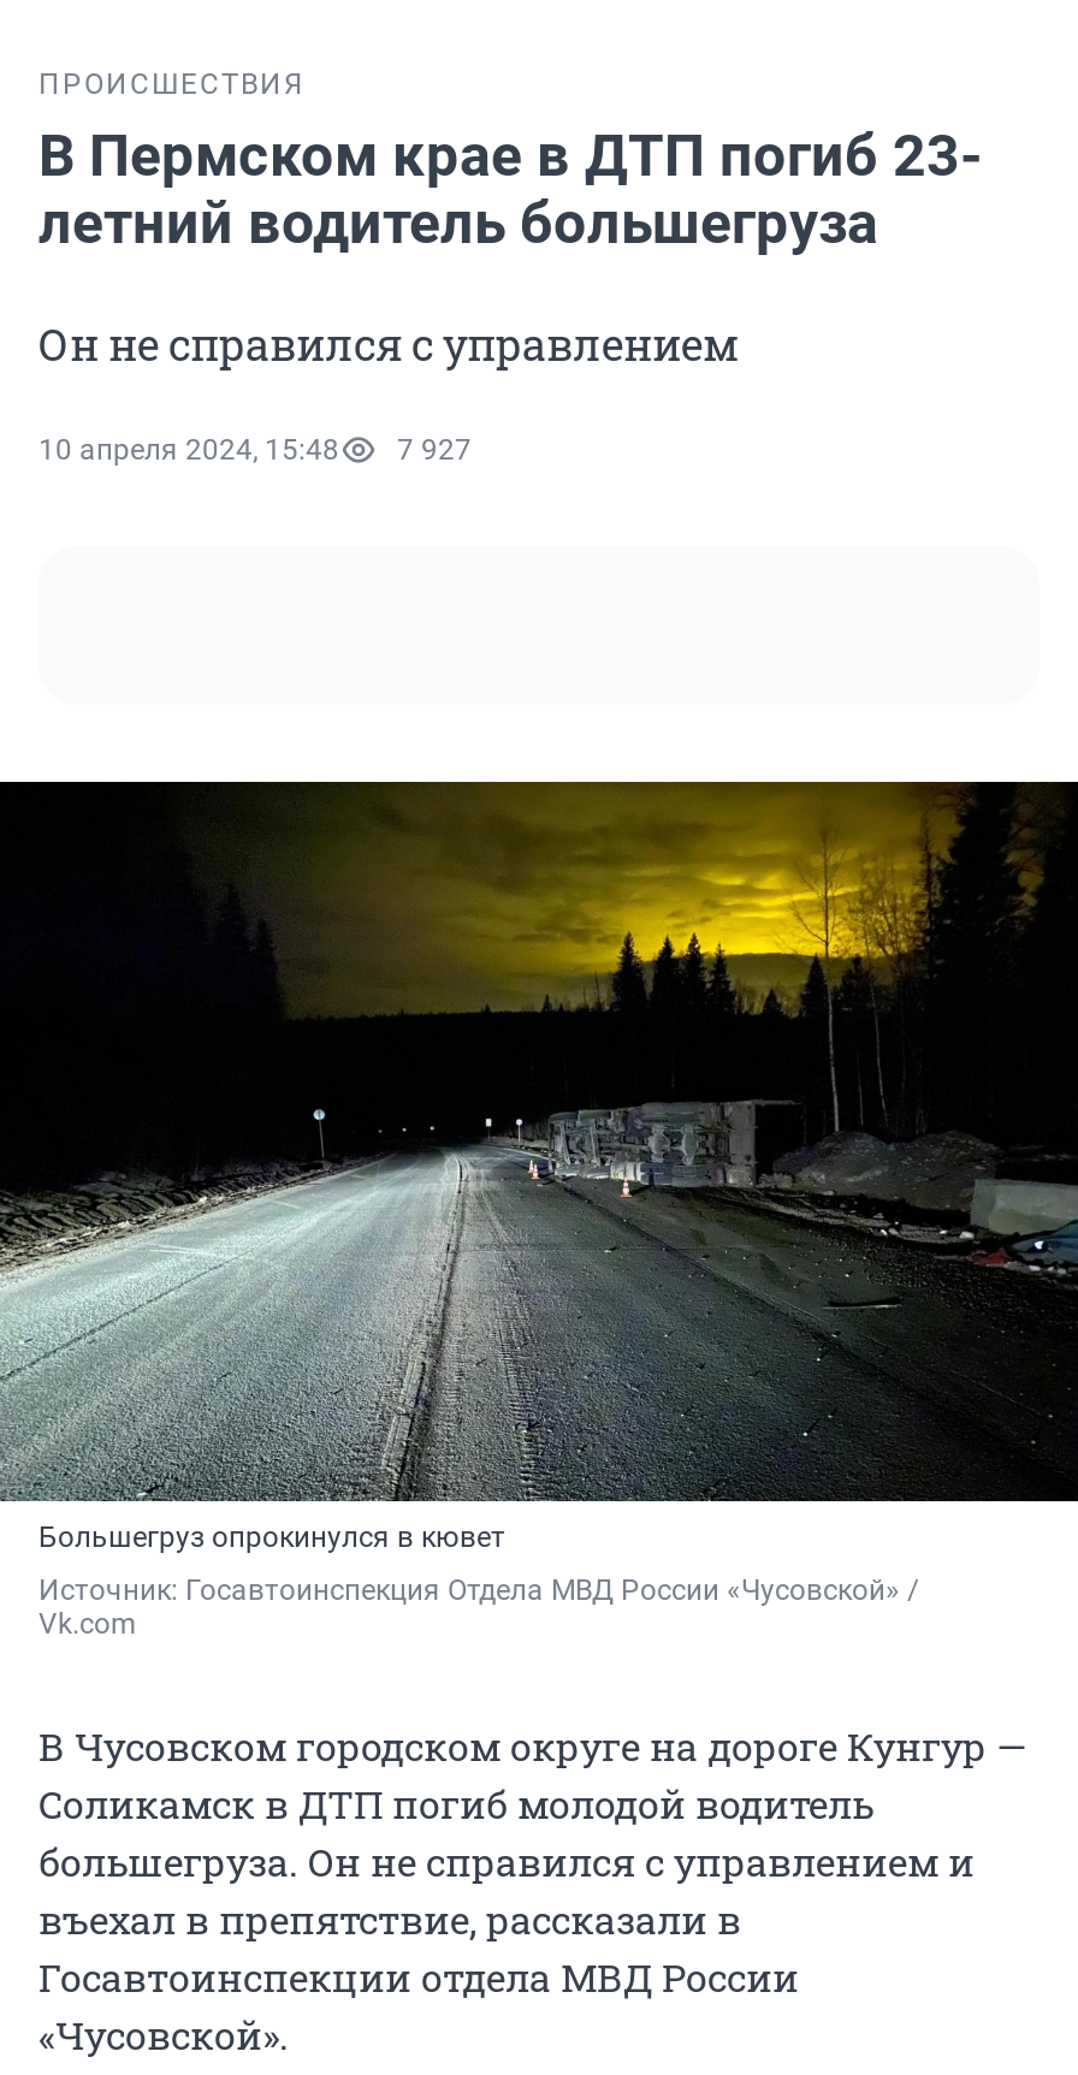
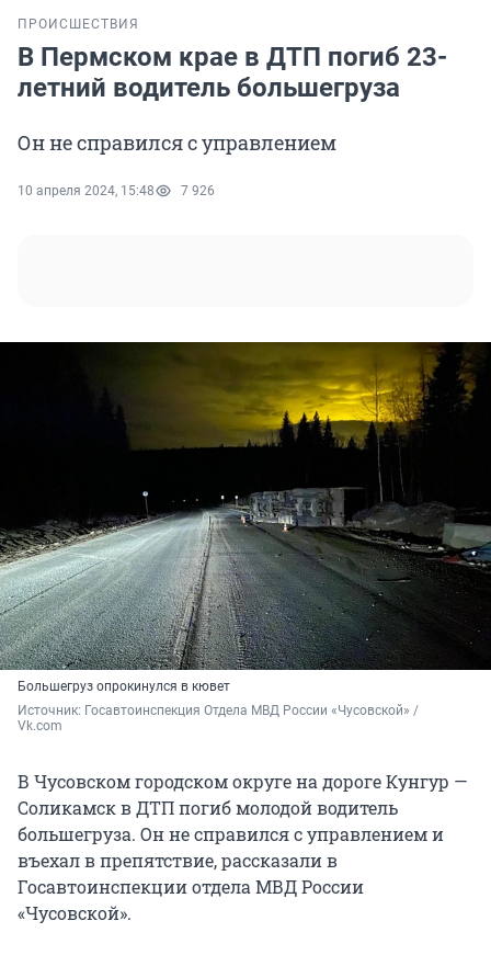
[38,433,472,467] 10 апреля 2024, 15:48 7 927 -> [18,183,215,199] 10 апреля 2024, 15:48 7 926

